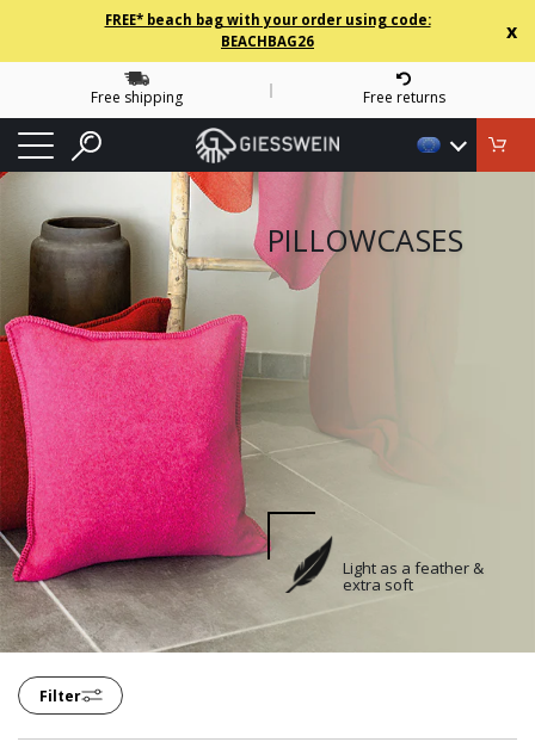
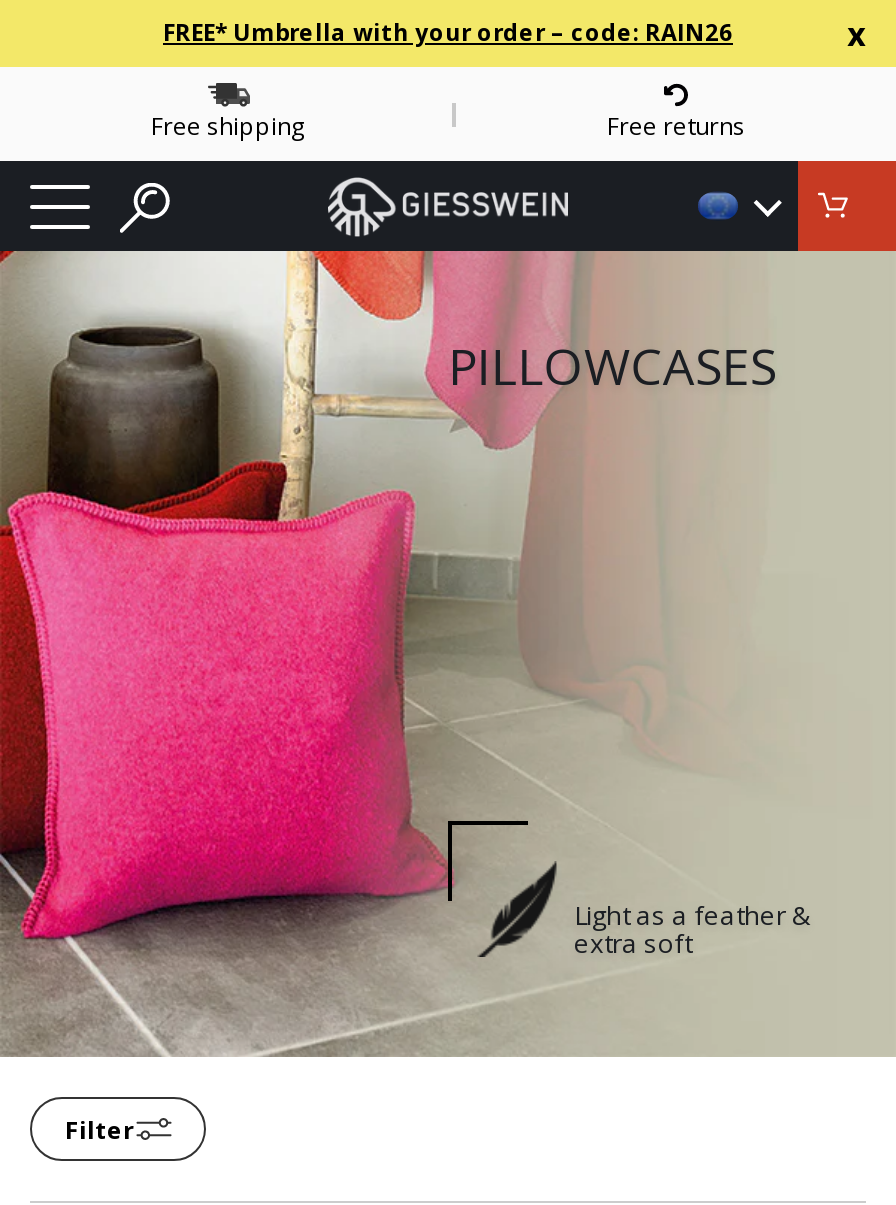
[104,11,431,50] FREE* beach bag with your order using code: | BEACHBAG26 -> [163,17,733,47] FREE* Umbrella with your order – code: RAIN26

